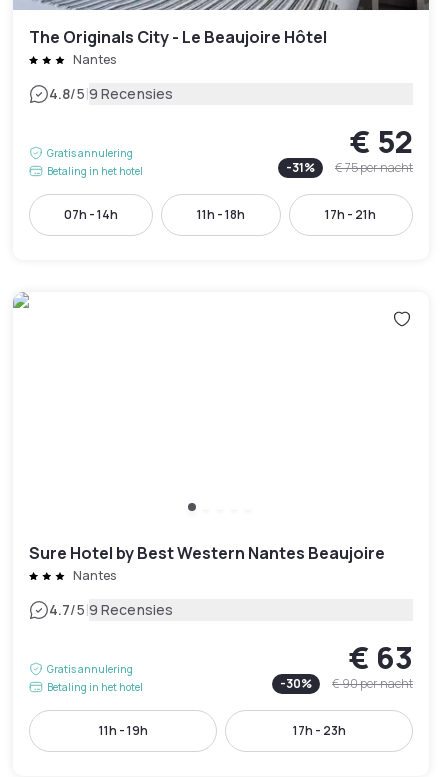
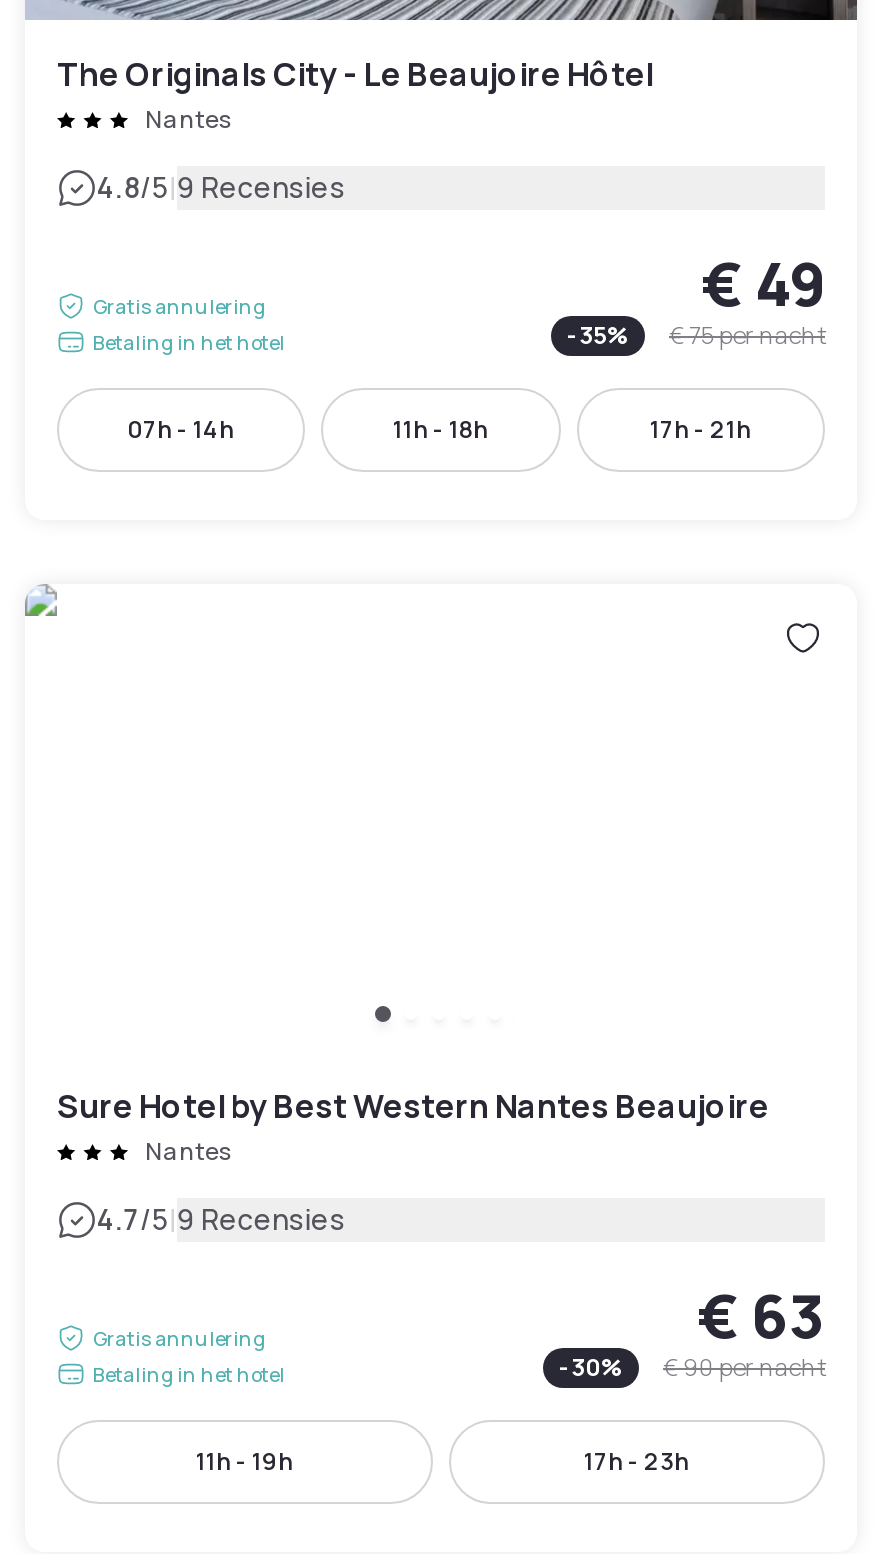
[350,121,413,162] € 52 -> [701,242,825,324] € 49
[286,159,315,176] -31% -> [567,318,629,352] -35%

